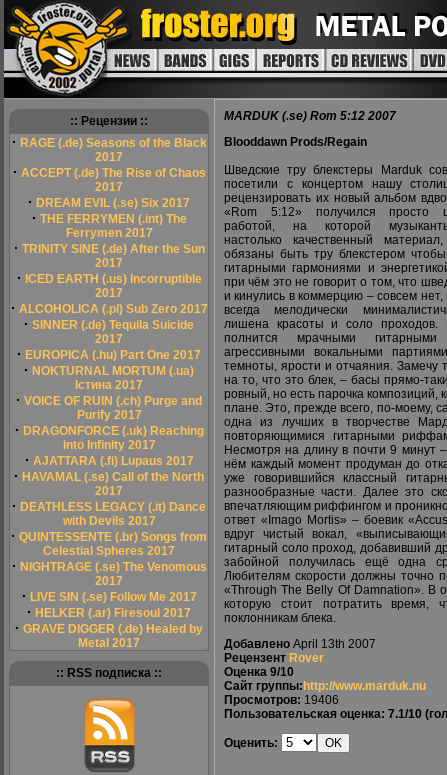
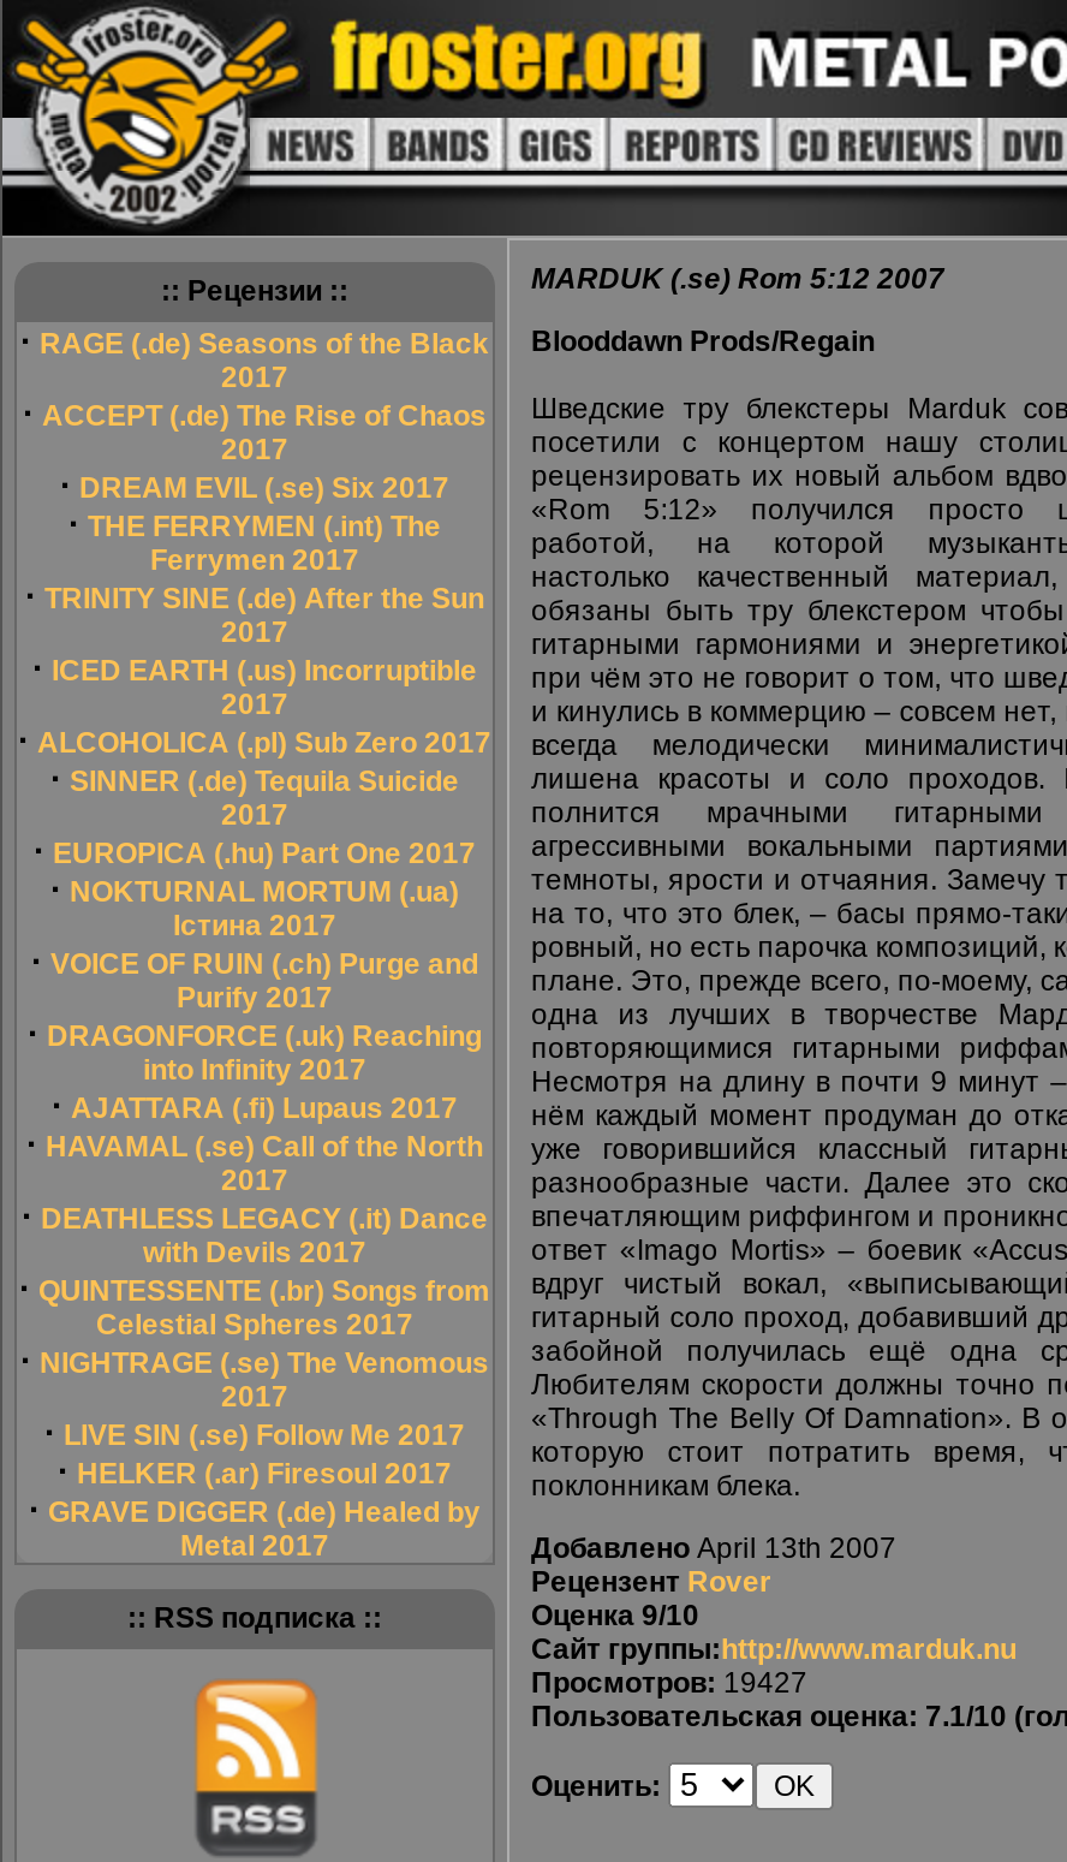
[224,693,339,707] Просмотров: 19406 -> [531,1666,807,1700] Просмотров: 19427

